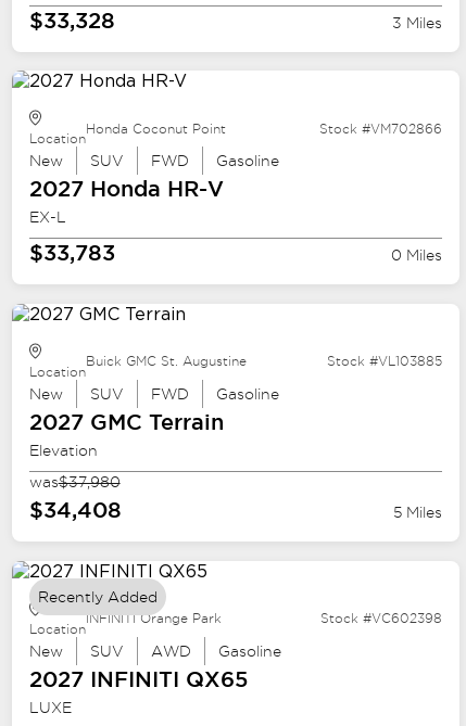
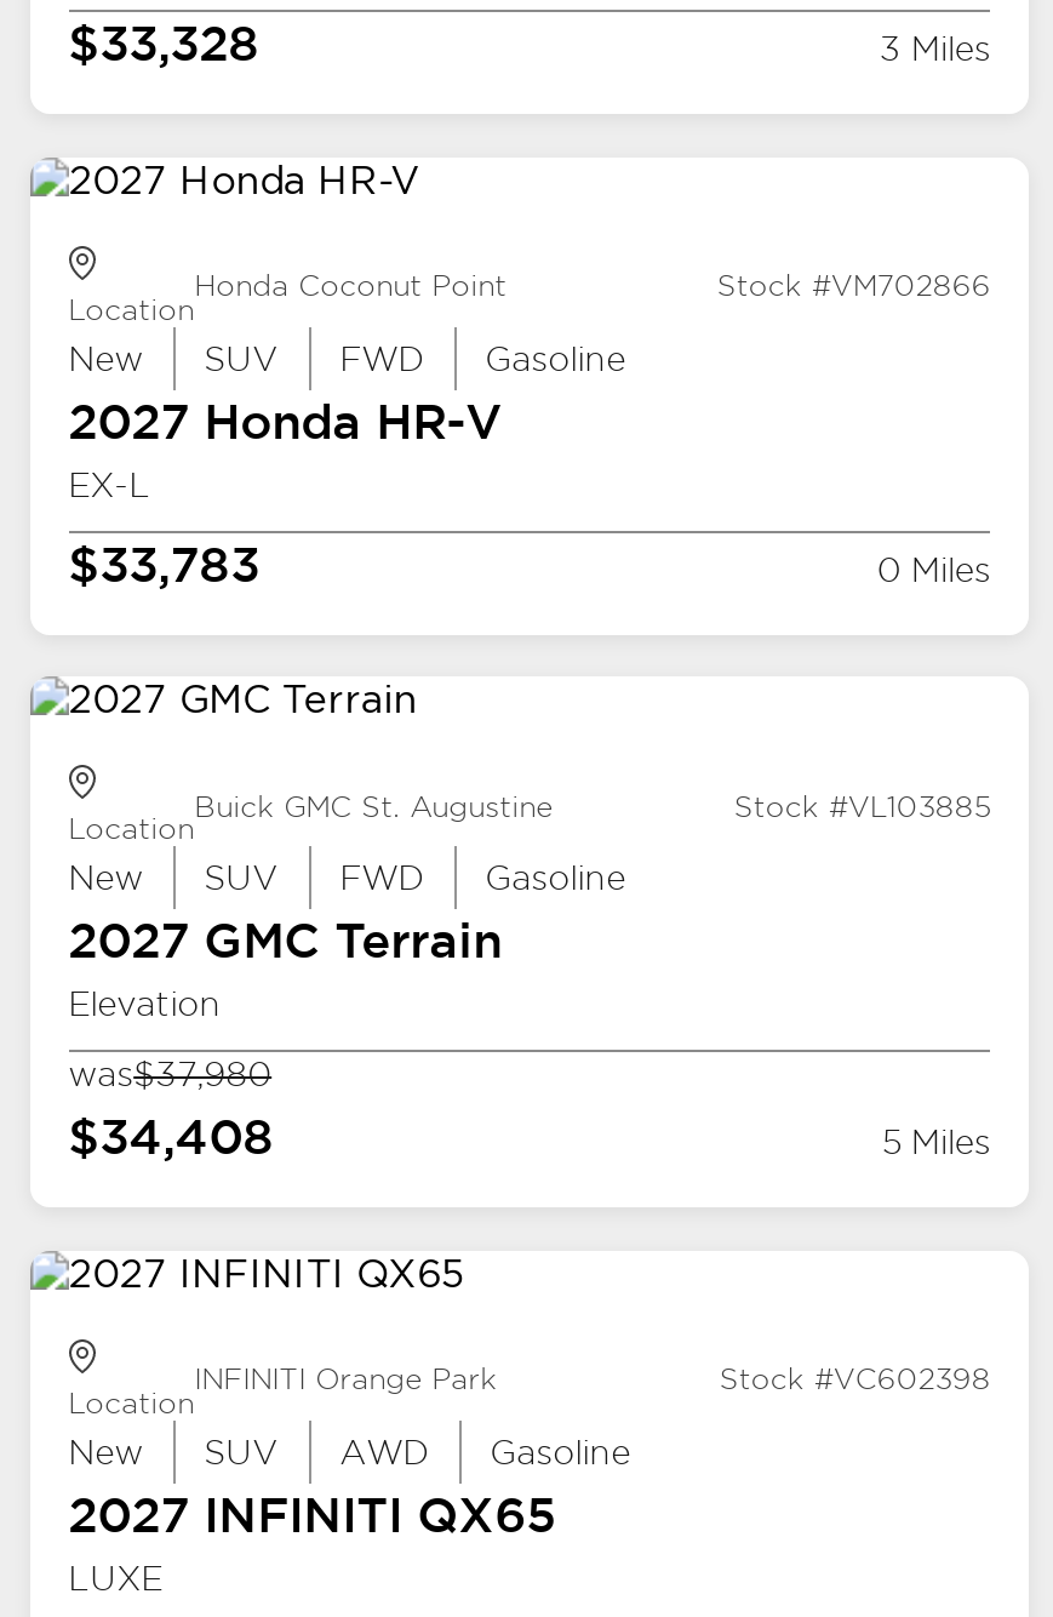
[38,588,157,605] Recently Added -> none

